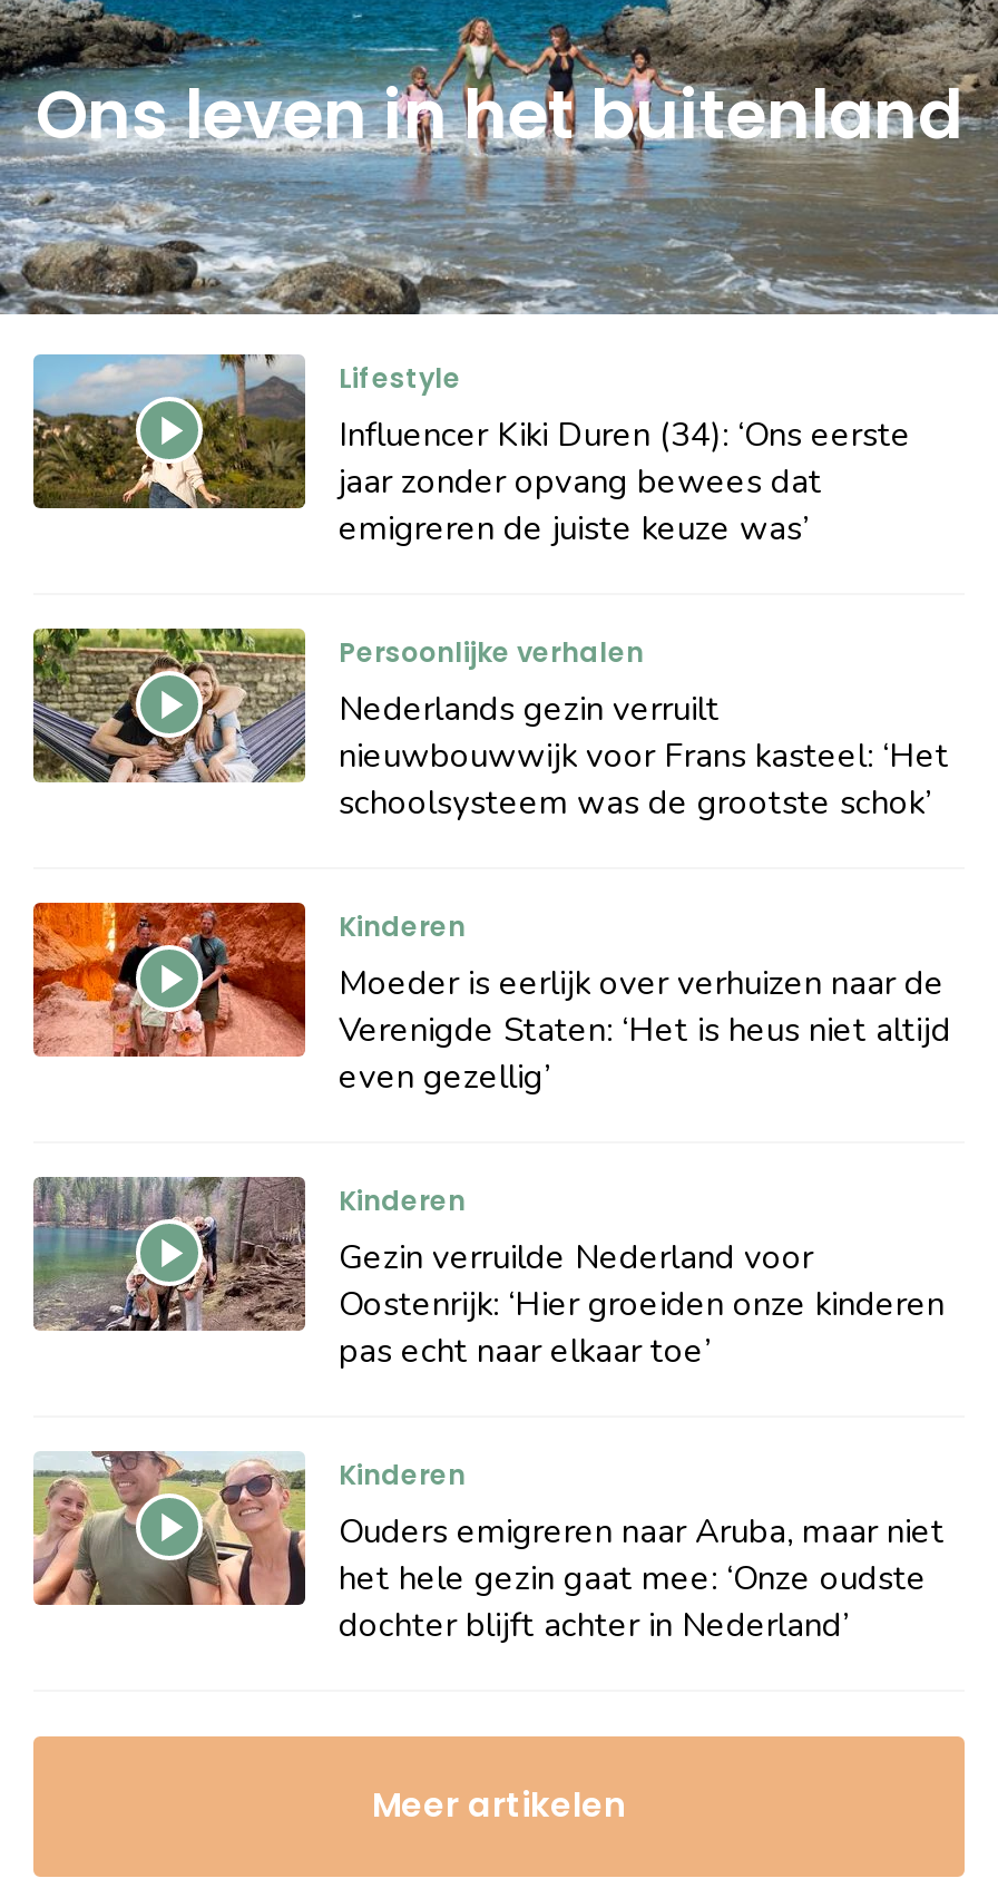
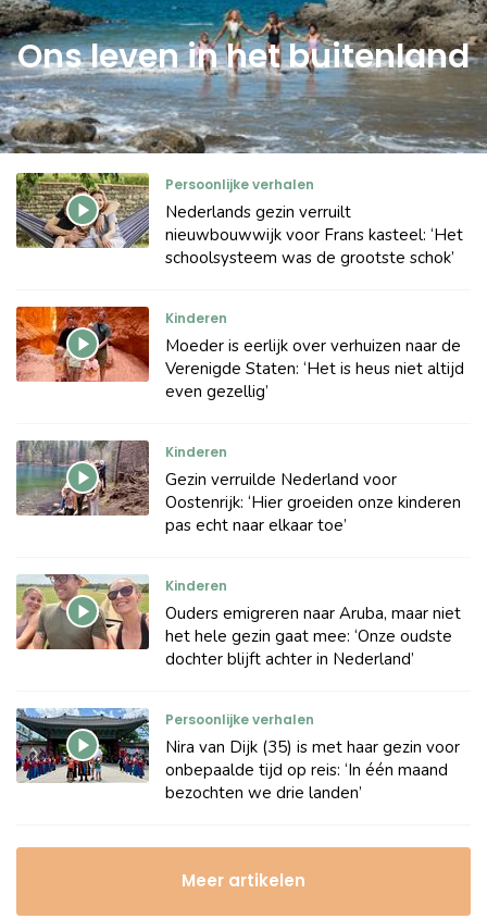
[31,352,911,551] [image] | Lifestyle | Influencer Kiki Duren (34): ‘Ons eerste | jaar zonder opvang bewees dat | emigreren de juiste keuze was’ -> none
moved [29,624,951,1647] -> [14,171,464,670]: [image] | Persoonlijke verhalen | Nederlands gezin verruilt | ... | het hele gezin gaat mee: ‘Onze oudste | dochter blijft achter in Nederland’
none -> [15,708,460,804] [image] | Persoonlijke verhalen | Nira van Dijk (35) is met haar gezin voor | onbepaalde tijd op reis: ‘In één maand | bezochten we drie landen’

